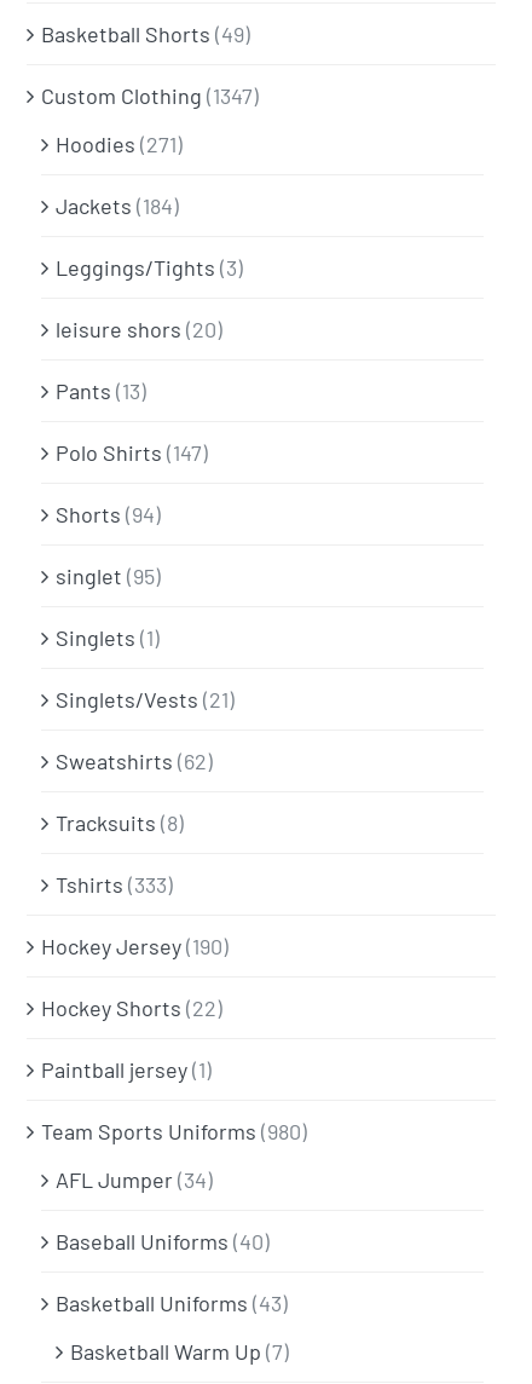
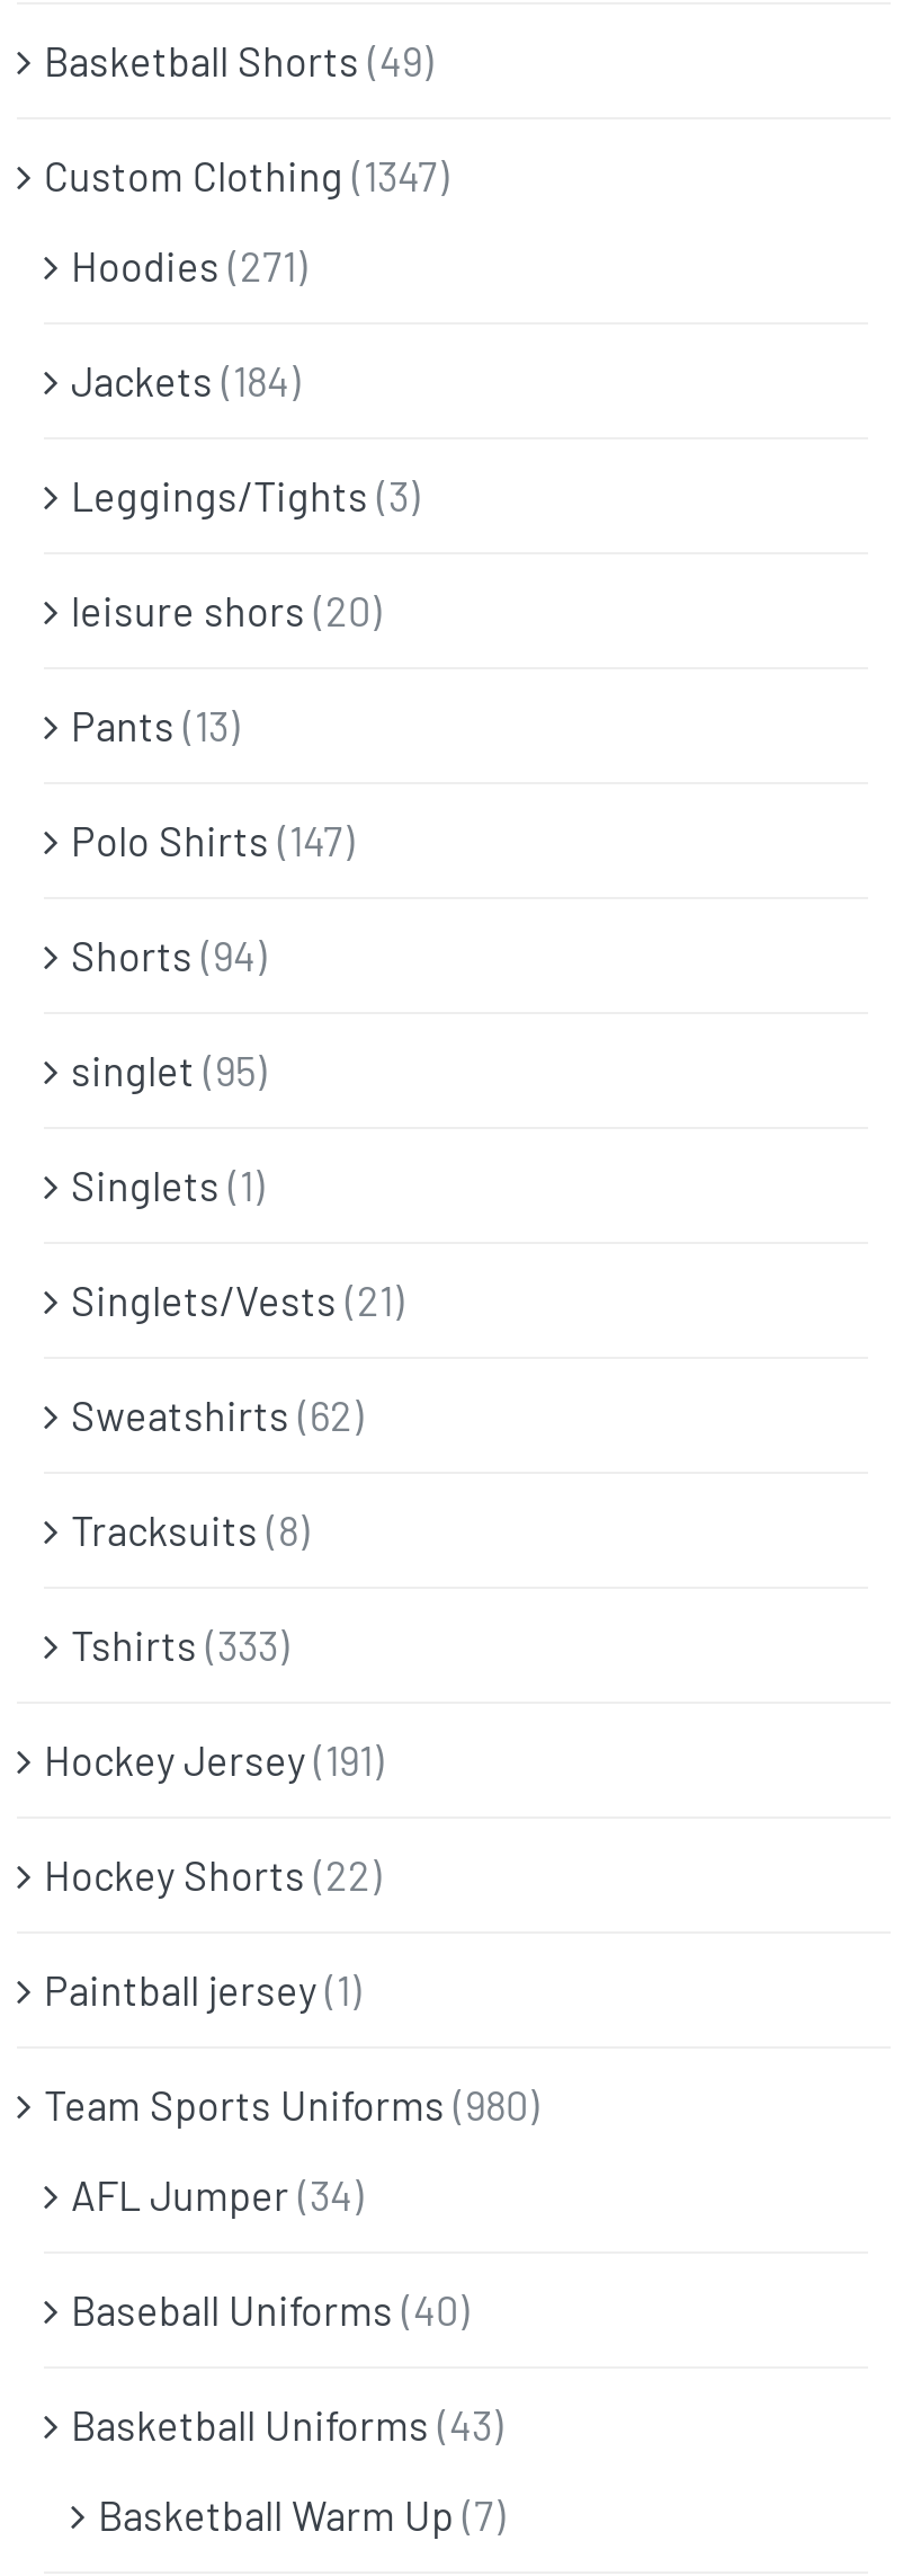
[41,933,229,960] Hockey Jersey (190) -> [44,1736,384,1786] Hockey Jersey (191)

